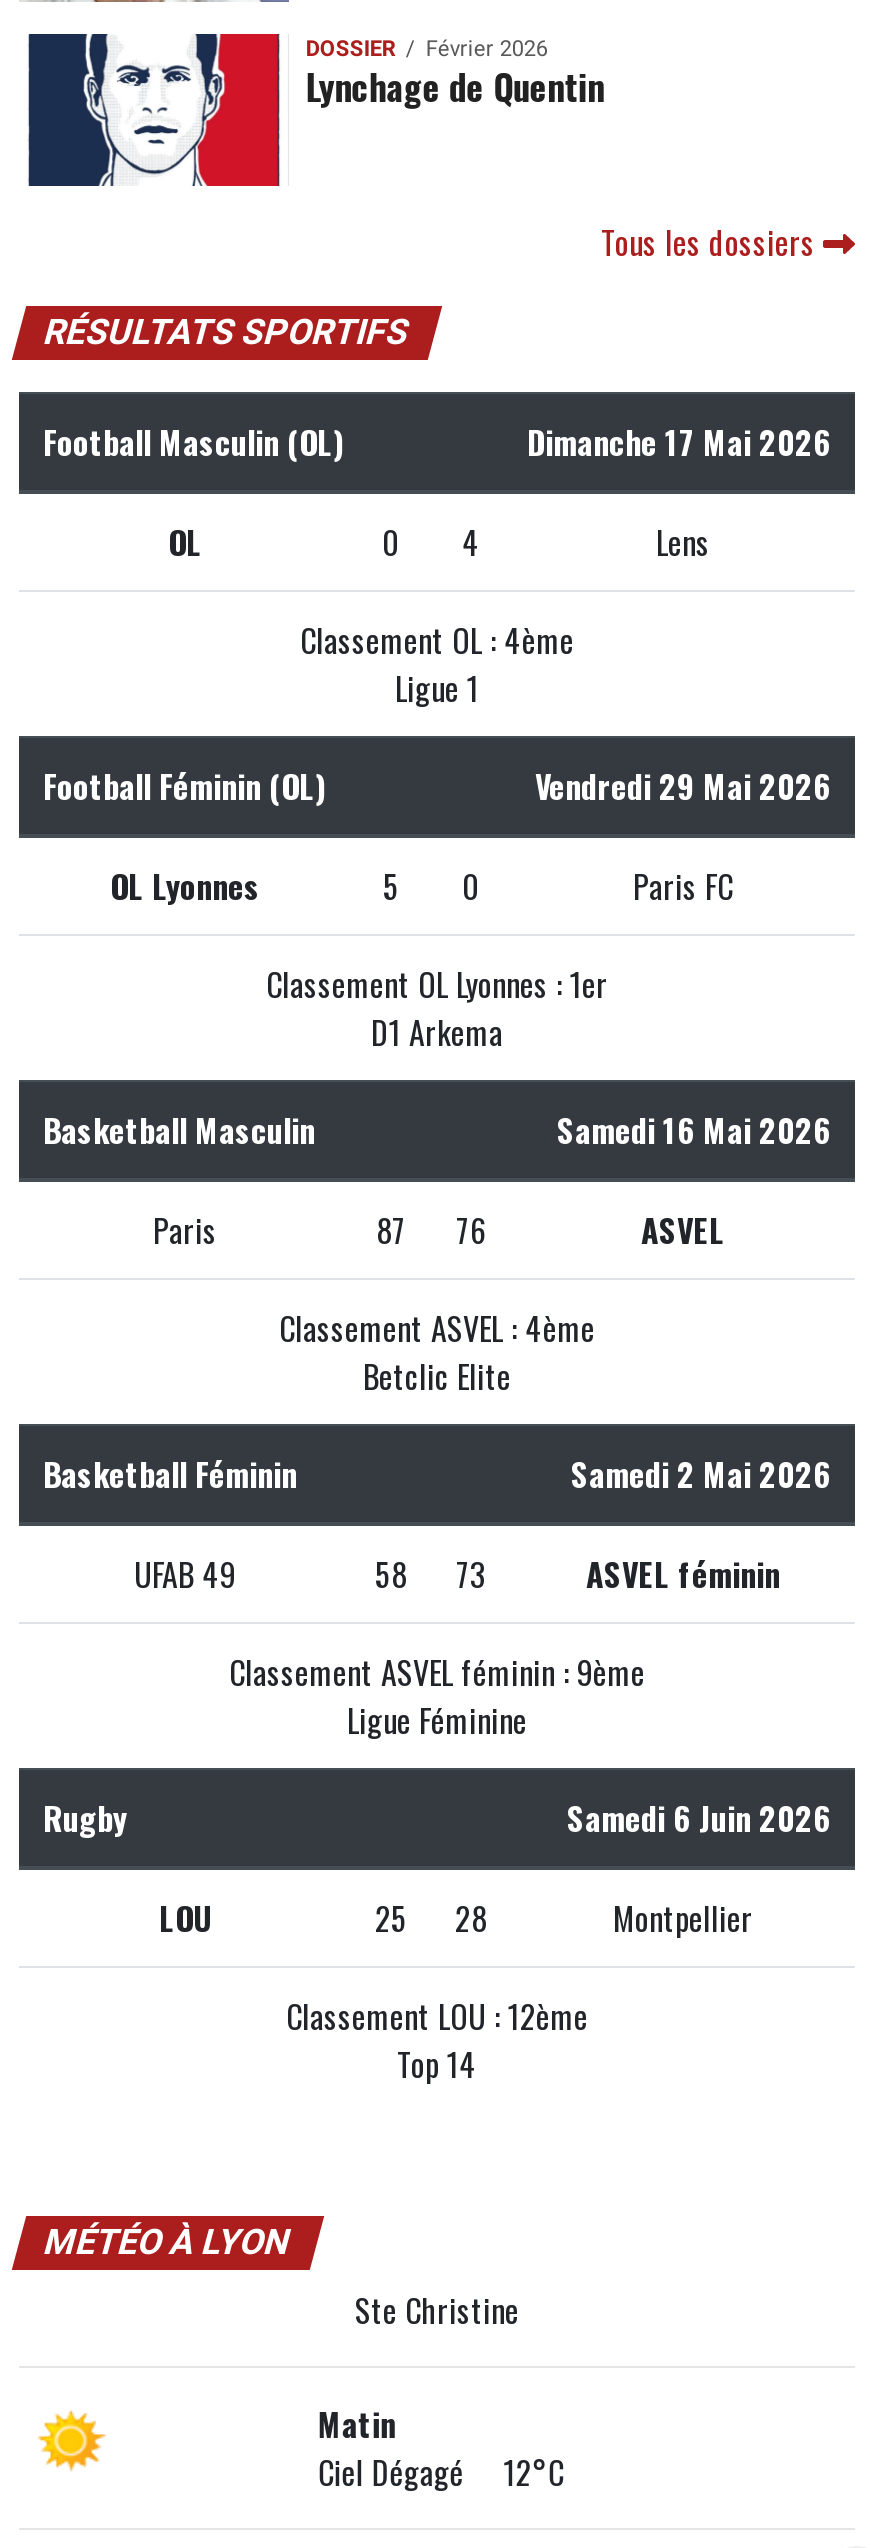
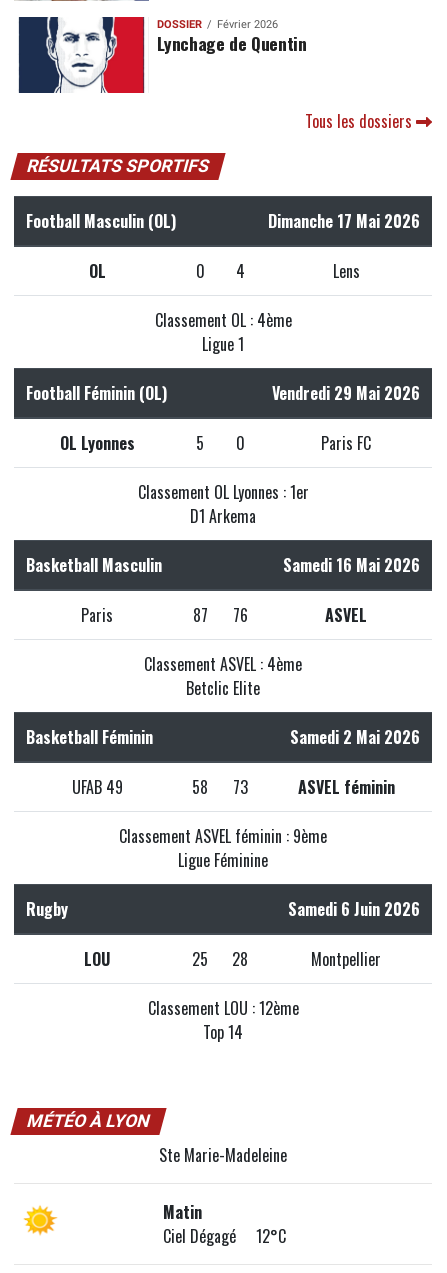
[355,2286,519,2334] Ste Christine -> [159,1143,287,1167] Ste Marie-Madeleine

